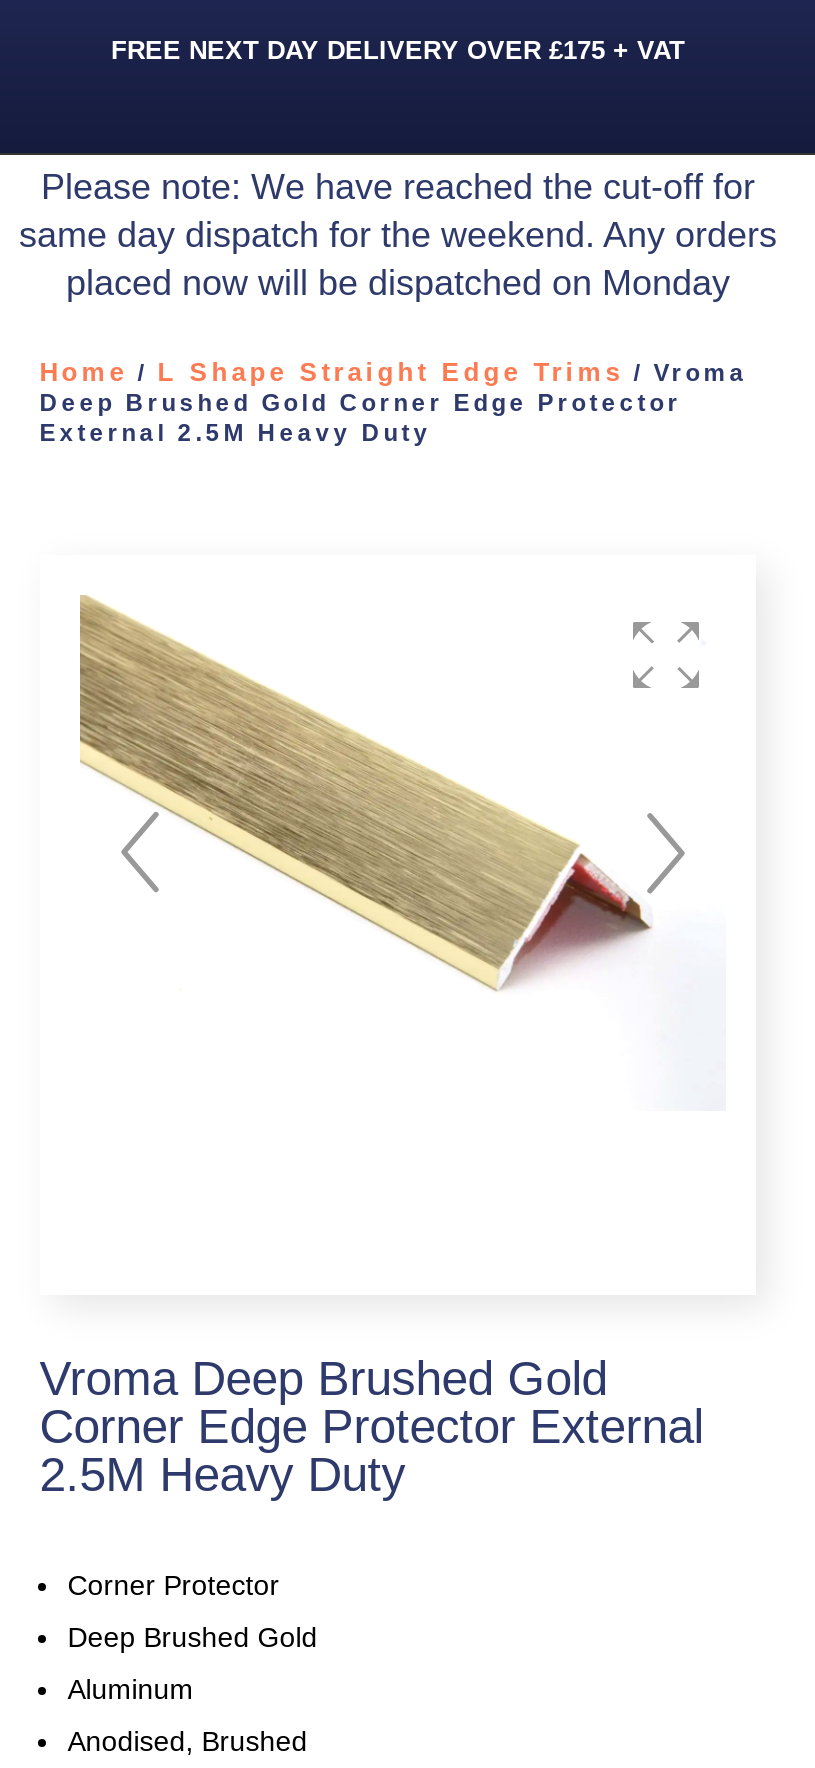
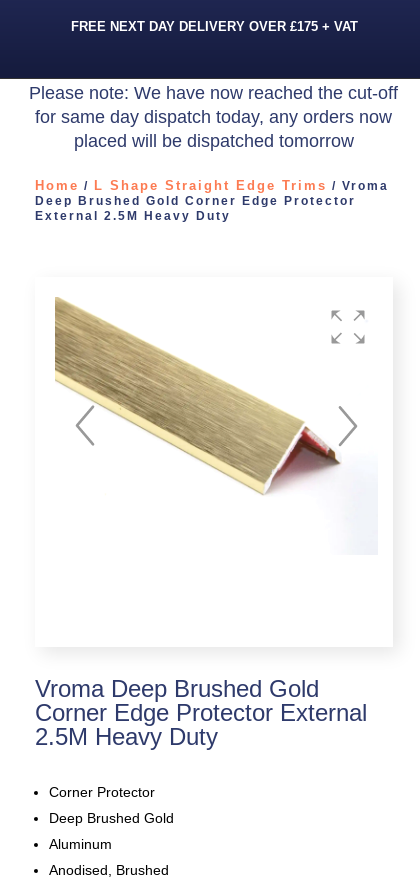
[19,167,777,303] Please note: We have reached the cut-off for | same day dispatch for the weekend. Any orders | placed now will be dispatched on Monday -> [29,83,398,151] Please note: We have now reached the cut-off | for same day dispatch today, any orders now | placed will be dispatched tomorrow

